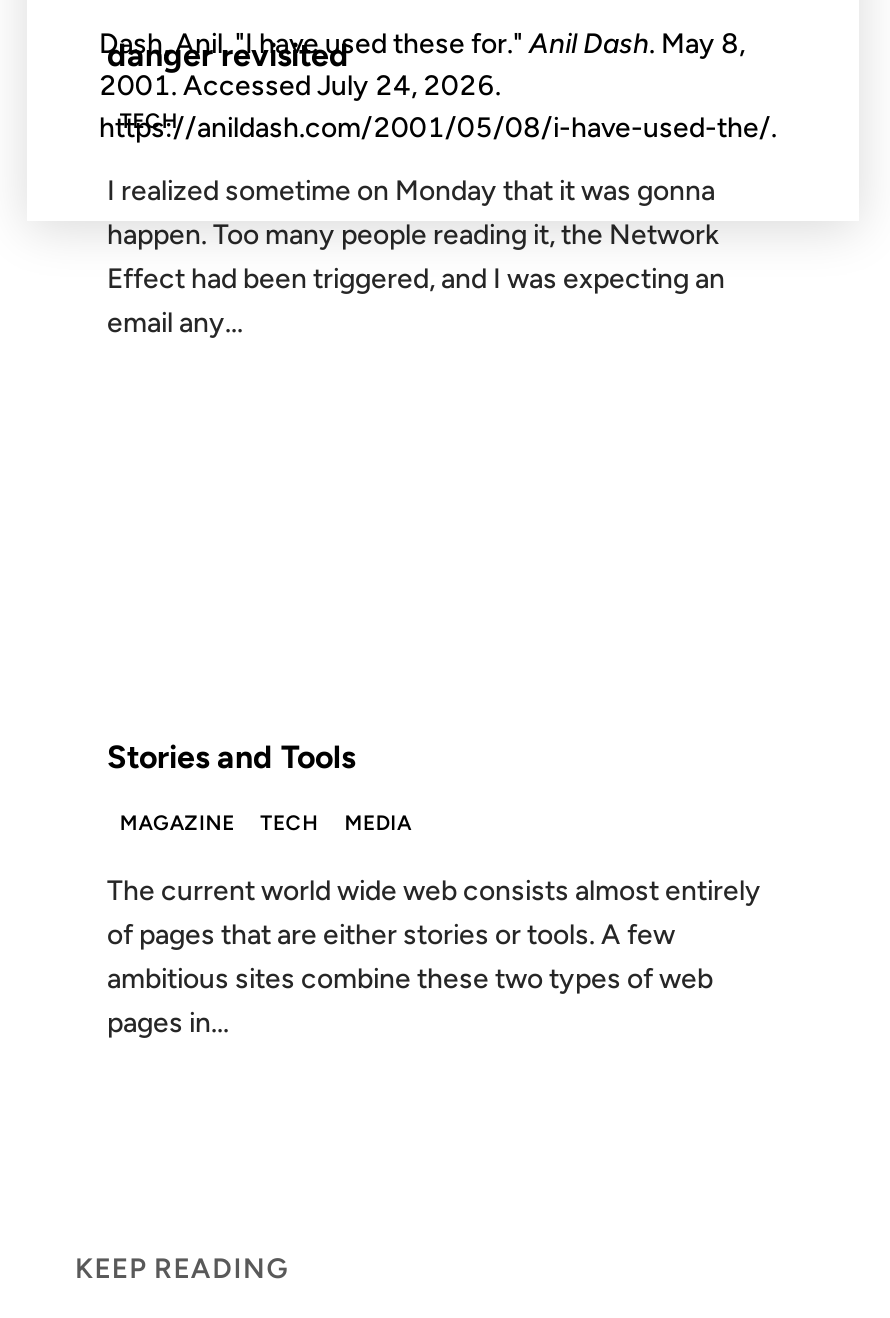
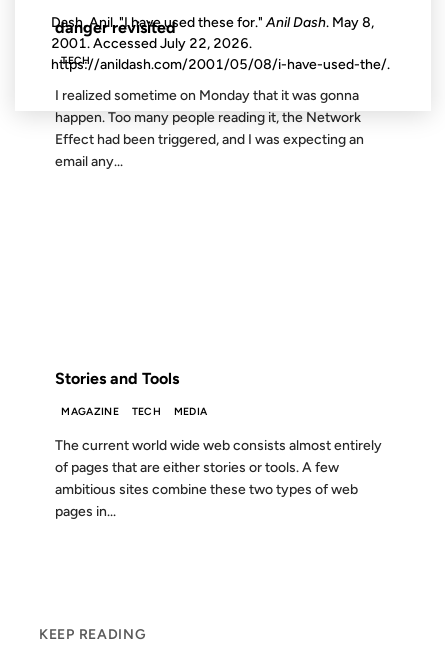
[99,70,501,104] 2001. Accessed July 24, 2026. -> [51,35,252,52] 2001. Accessed July 22, 2026.

